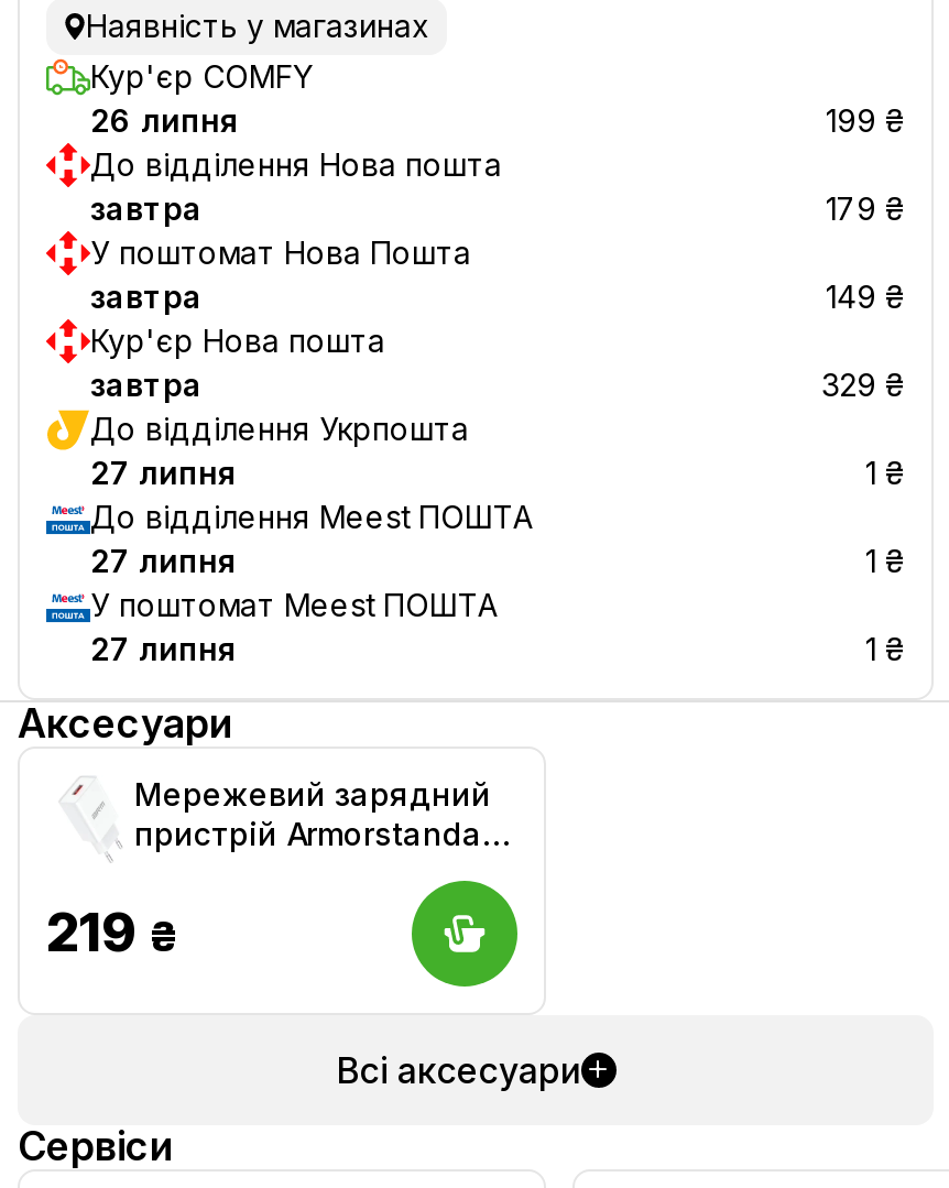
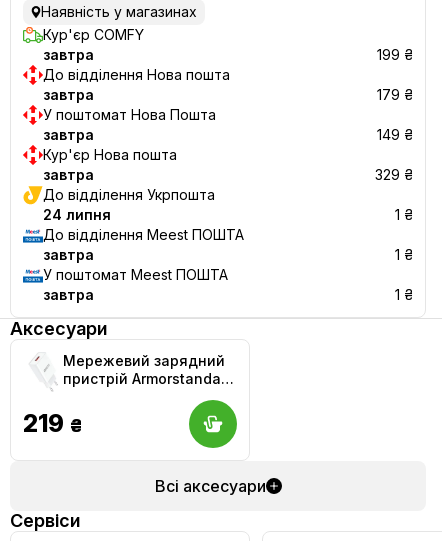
[90,102,240,140] 26 липня -> [43,46,94,63] завтра
[90,455,238,492] 27 липня -> [43,206,111,223] 24 липня
[90,543,238,580] 27 липня -> [43,246,94,263] завтра
[90,631,238,668] 27 липня -> [43,286,94,303] завтра

